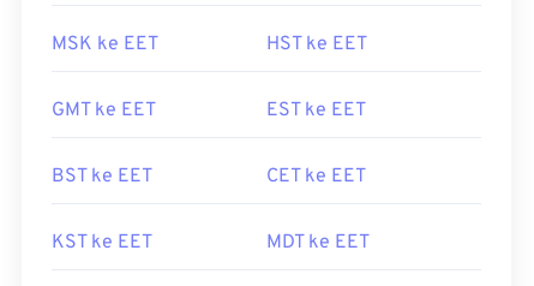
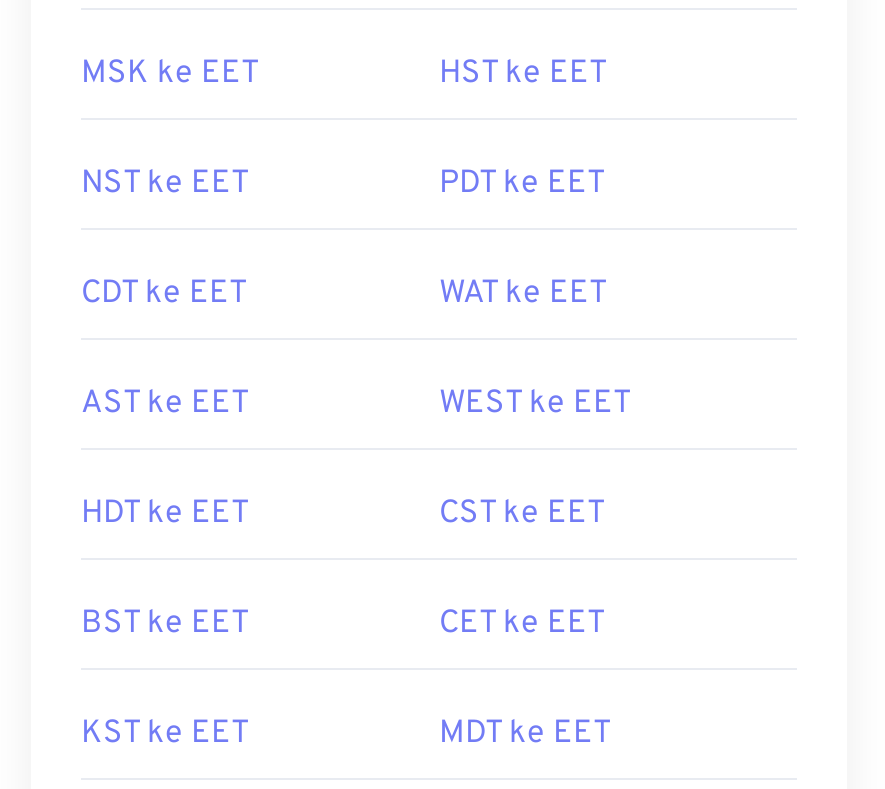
[52,99,366,123] GMT ke EET | EST ke EET -> [81,164,631,534] NST ke EET | PDT ke EET | CDT ke EET | WAT ke EET | AST ke EET | WEST ke EET | HDT ke EET | CST ke EET

